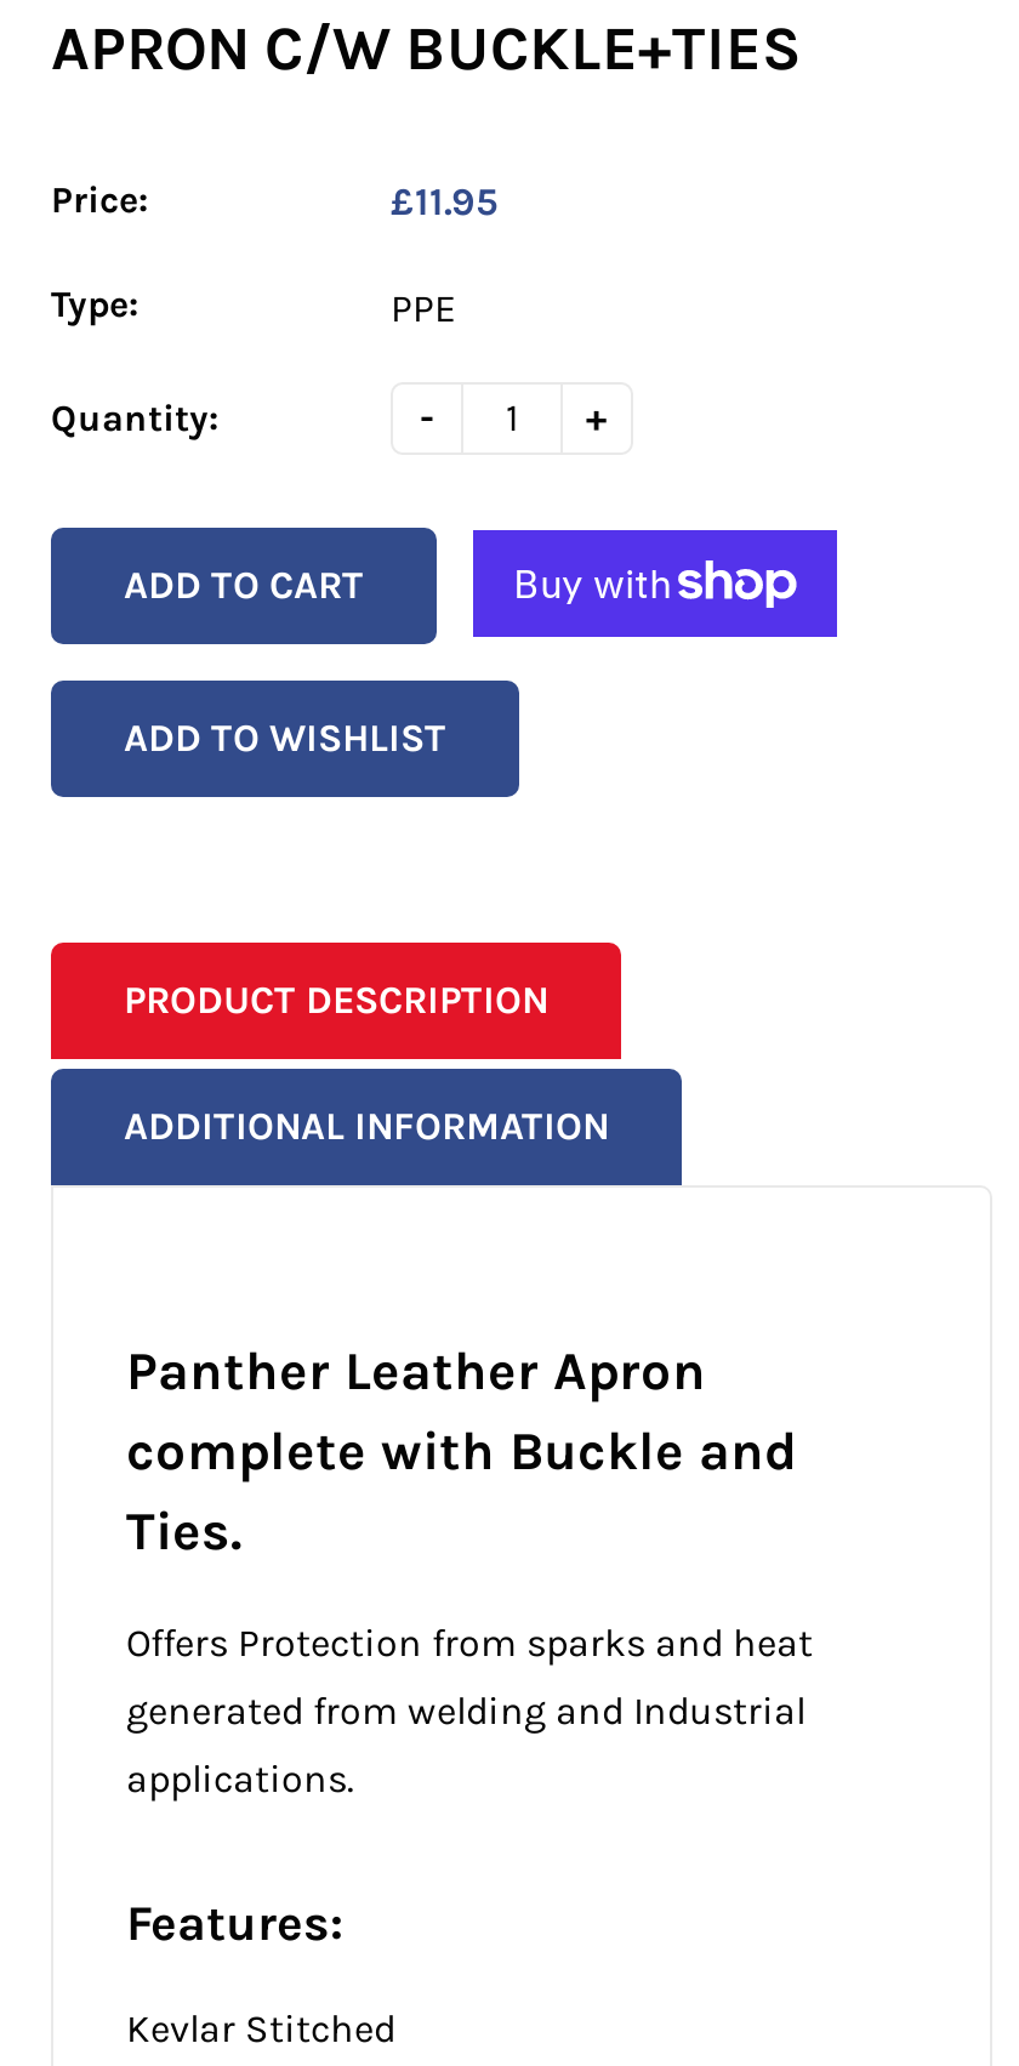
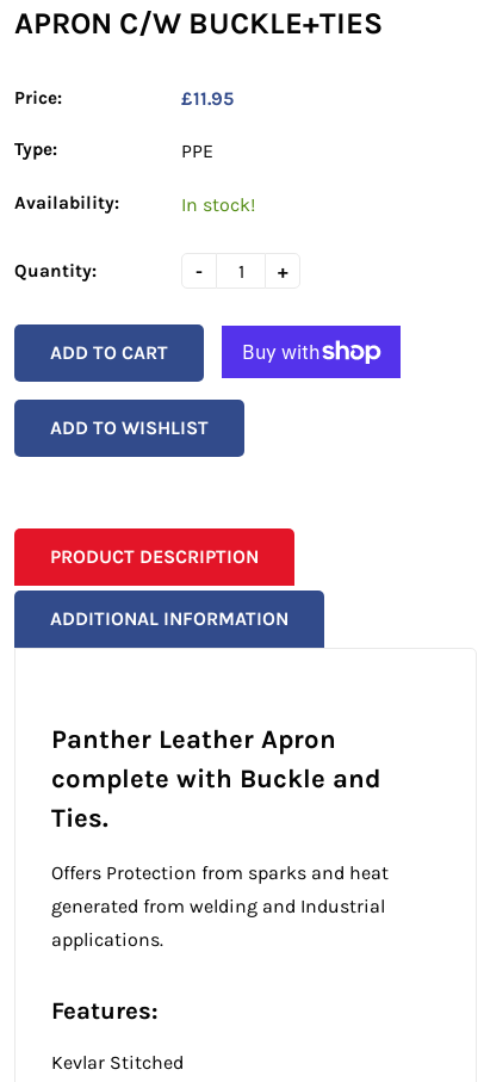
none -> [14,193,255,217] Availability: | In stock!

